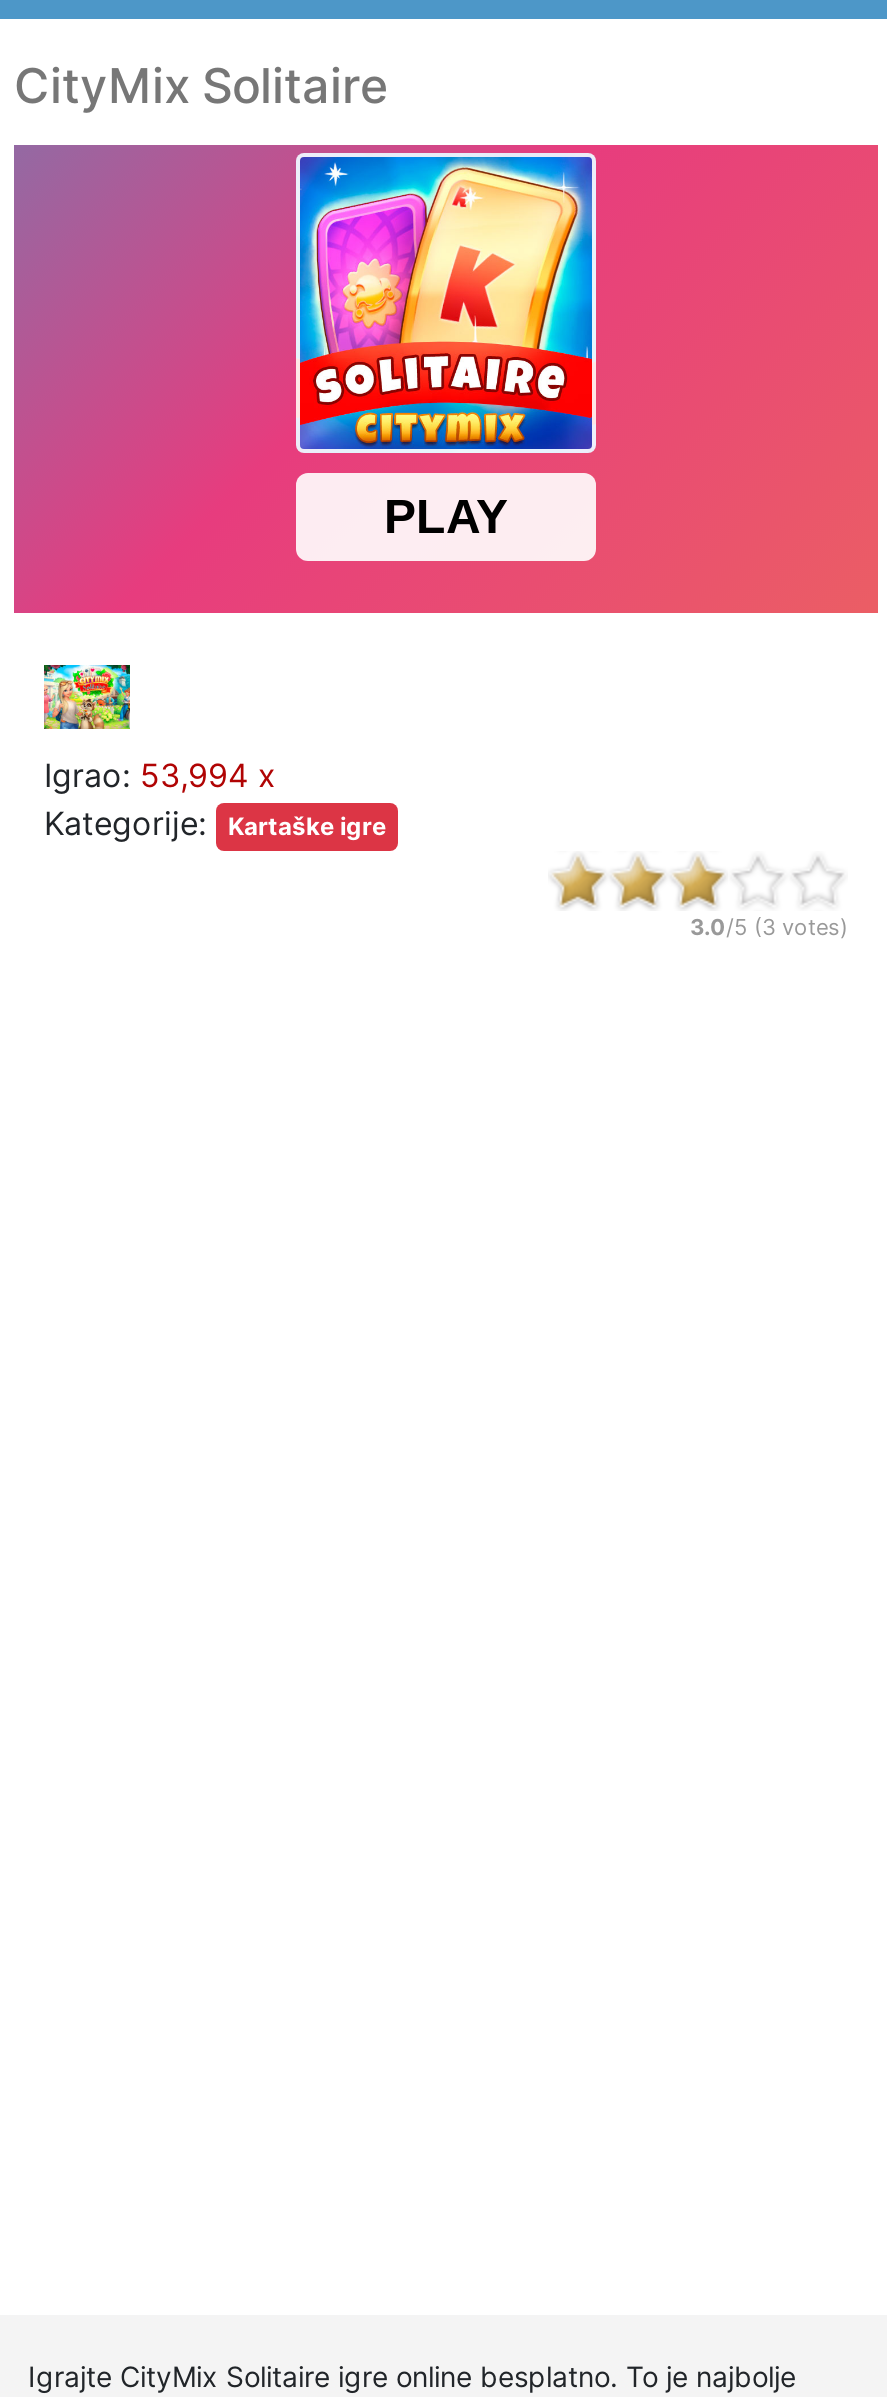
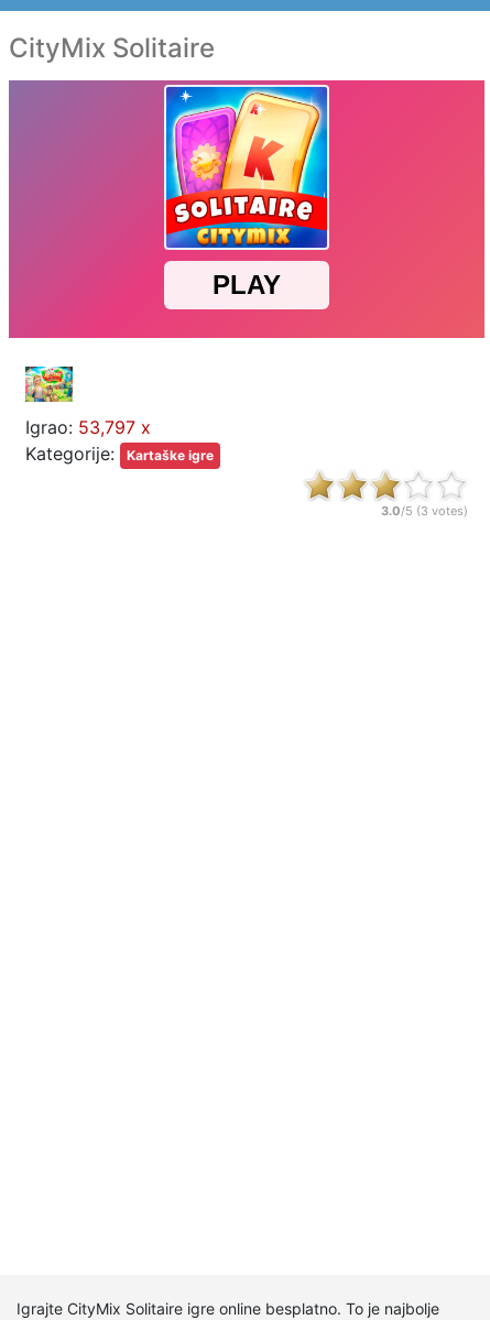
[44,755,276,795] Igrao: 53,994 x -> [25,416,151,438] Igrao: 53,797 x

